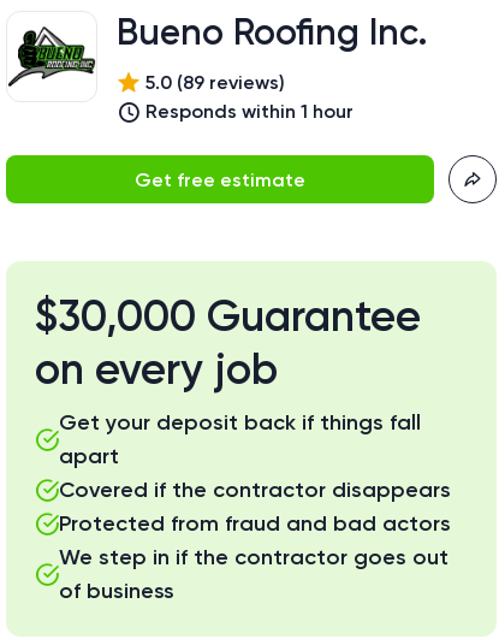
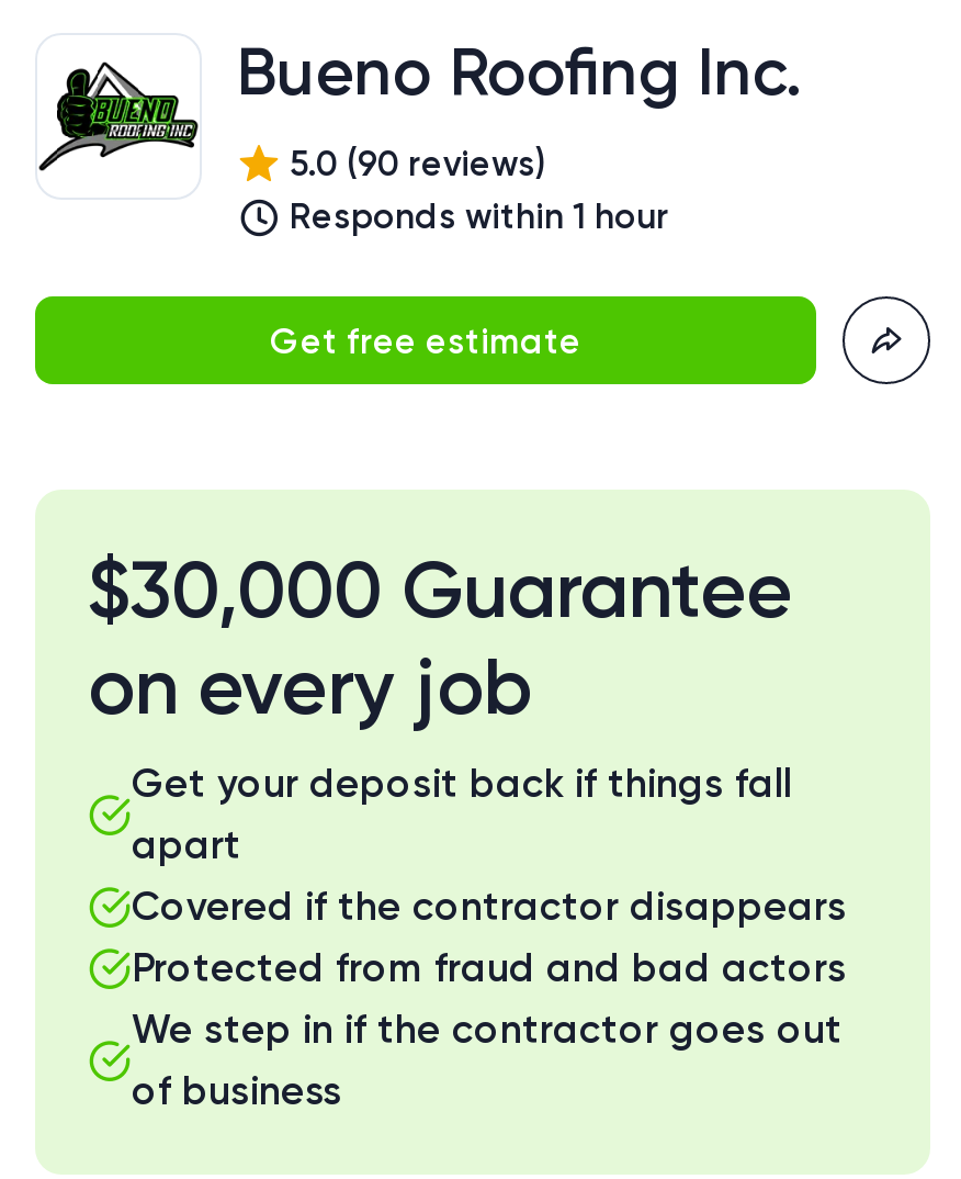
[145,71,285,94] 5.0 (89 reviews) -> [290,143,546,184] 5.0 (90 reviews)

